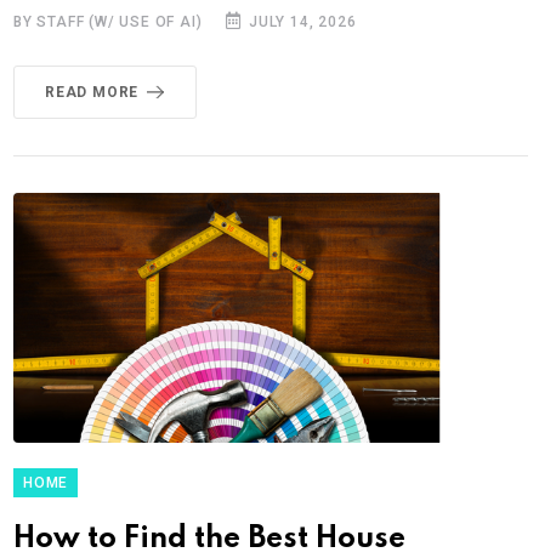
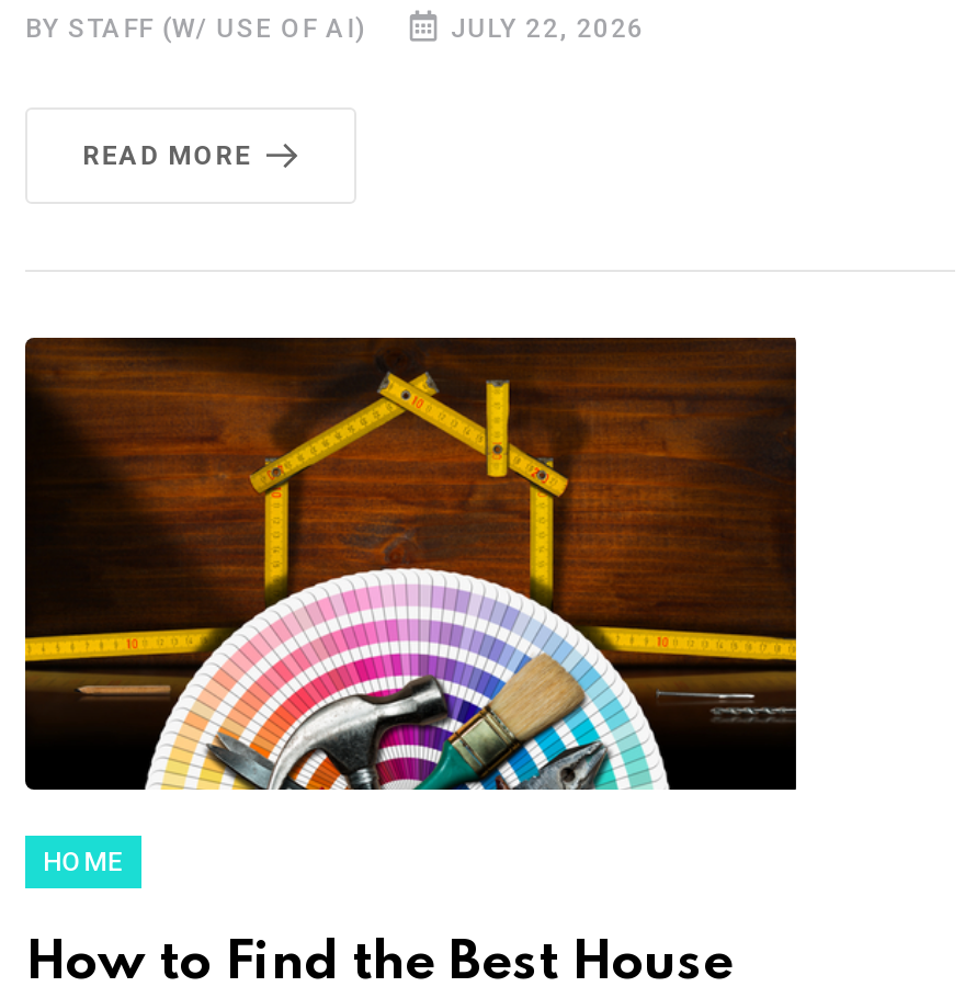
[244,13,356,30] JULY 14, 2026 -> [442,13,645,43] JULY 22, 2026

